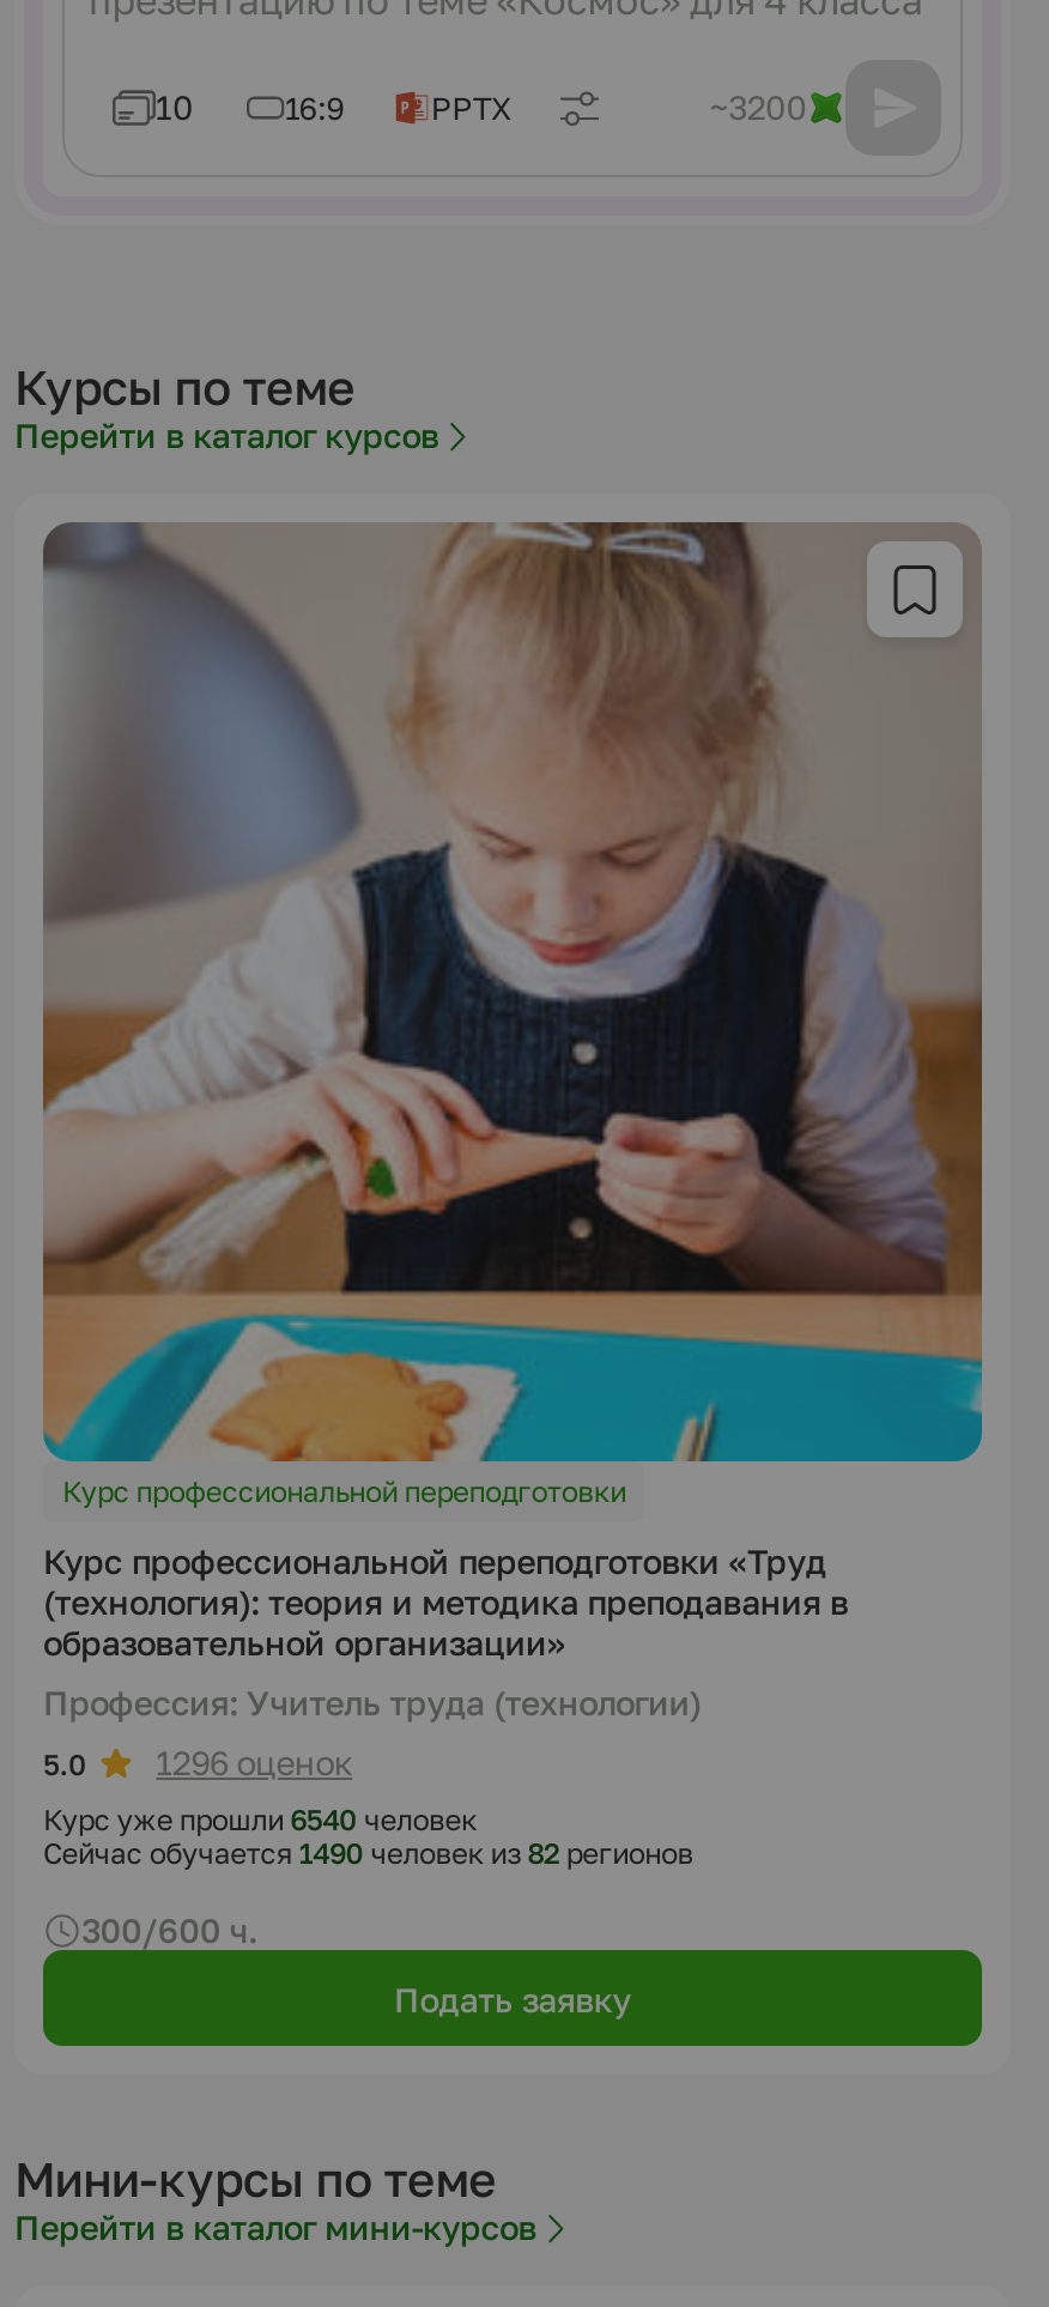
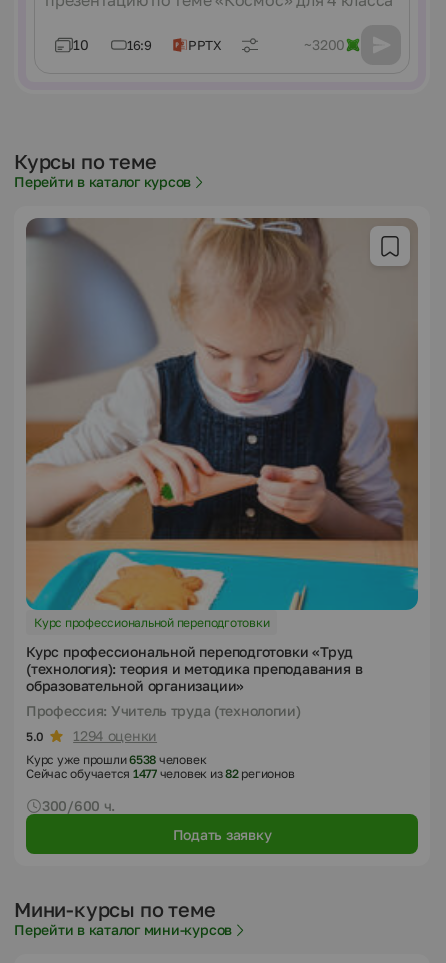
[43,1742,352,1782] 5.0 1296 оценок -> [26,727,157,744] 5.0 1294 оценки
[43,1802,693,1871] Курс уже прошли 6540 человек | Сейчас обучается 1490 человек из 82 регионов -> [26,752,294,781] Курс уже прошли 6538 человек | Сейчас обучается 1477 человек из 82 регионов

